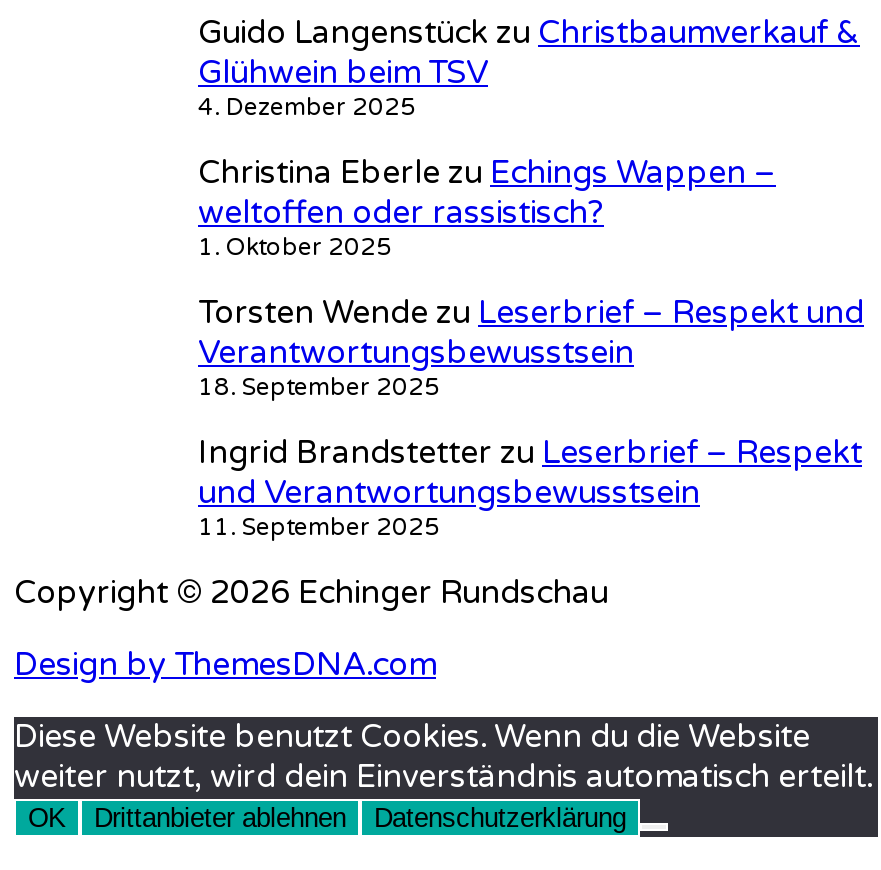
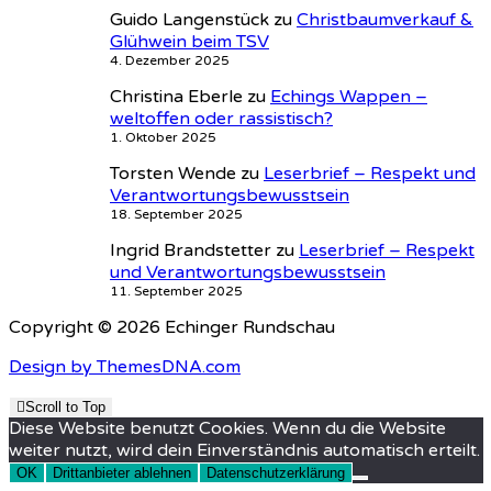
none -> [25,398,105,415] Scroll to Top

